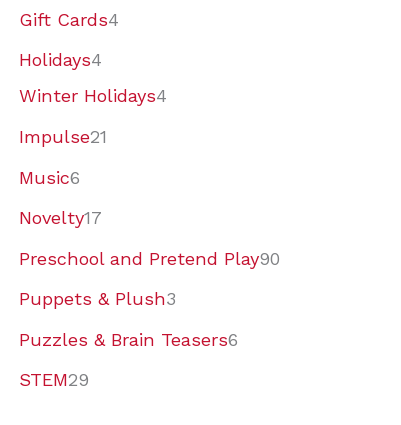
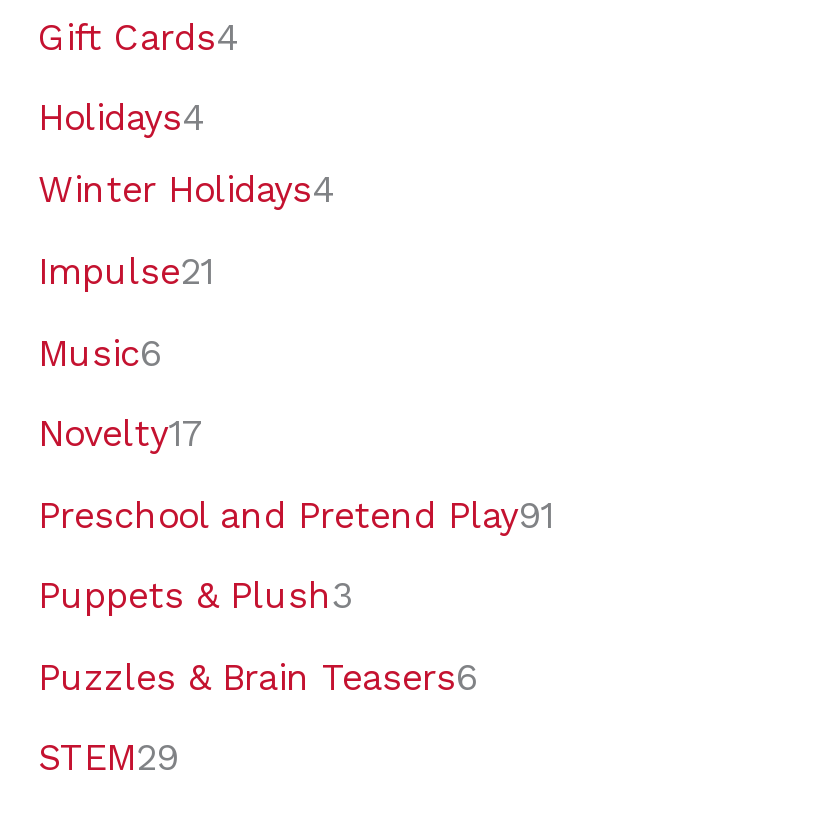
[19,248,280,269] Preschool and Pretend Play90 -> [38,493,554,535] Preschool and Pretend Play91

